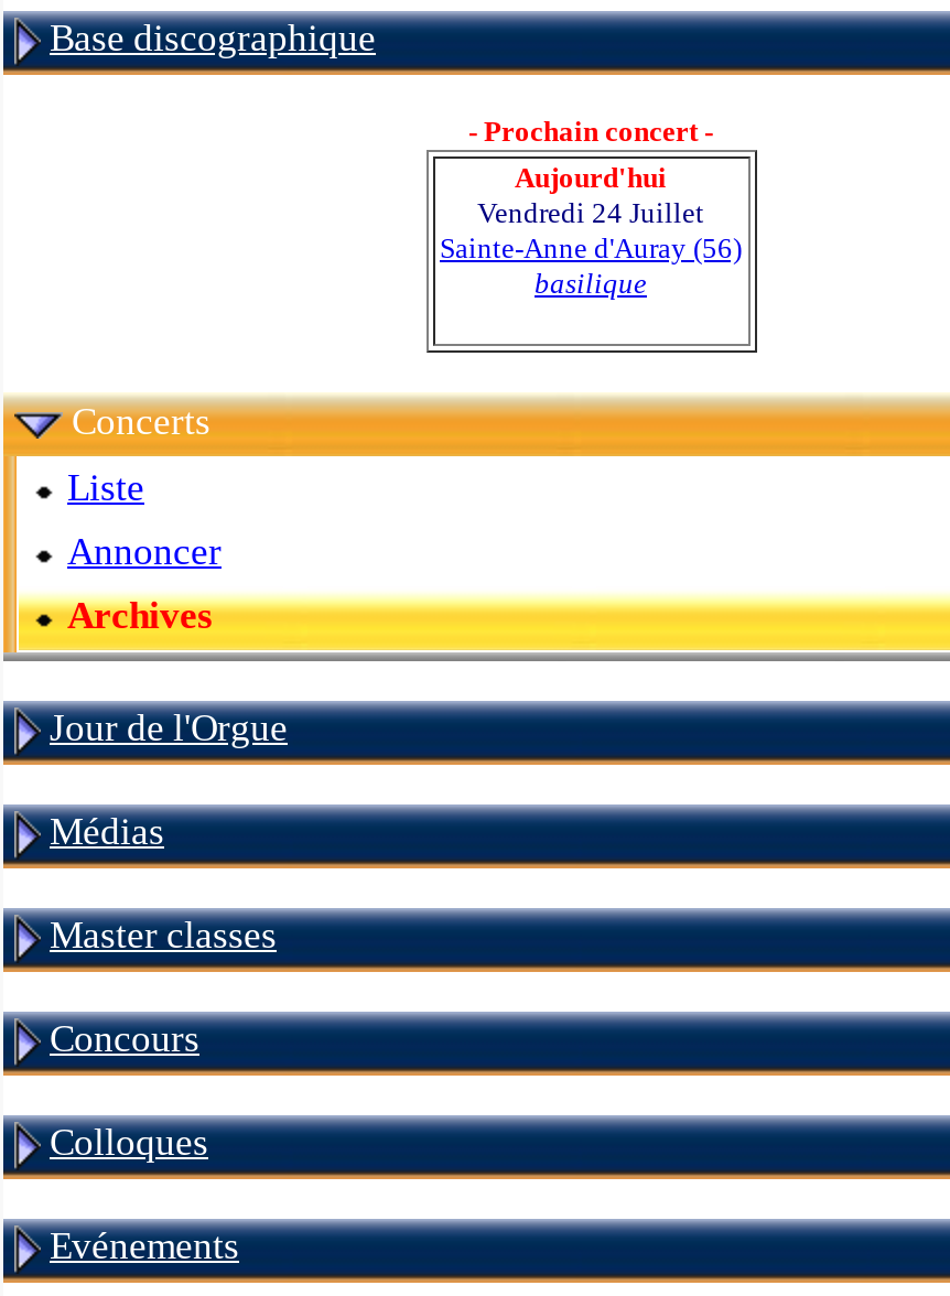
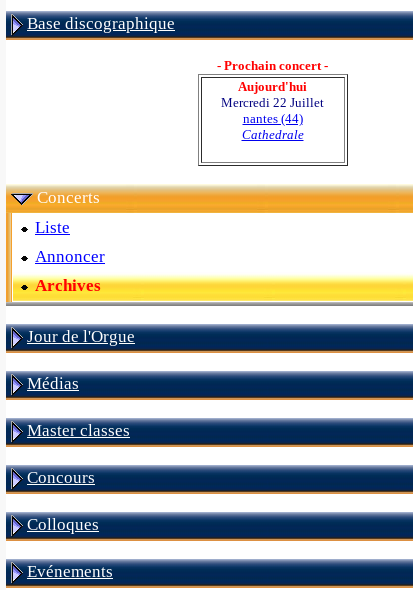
[440,196,742,300] Vendredi 24 Juillet | Sainte-Anne d'Auray (56) | basilique -> [221,95,324,142] Mercredi 22 Juillet | nantes (44) | Cathedrale

